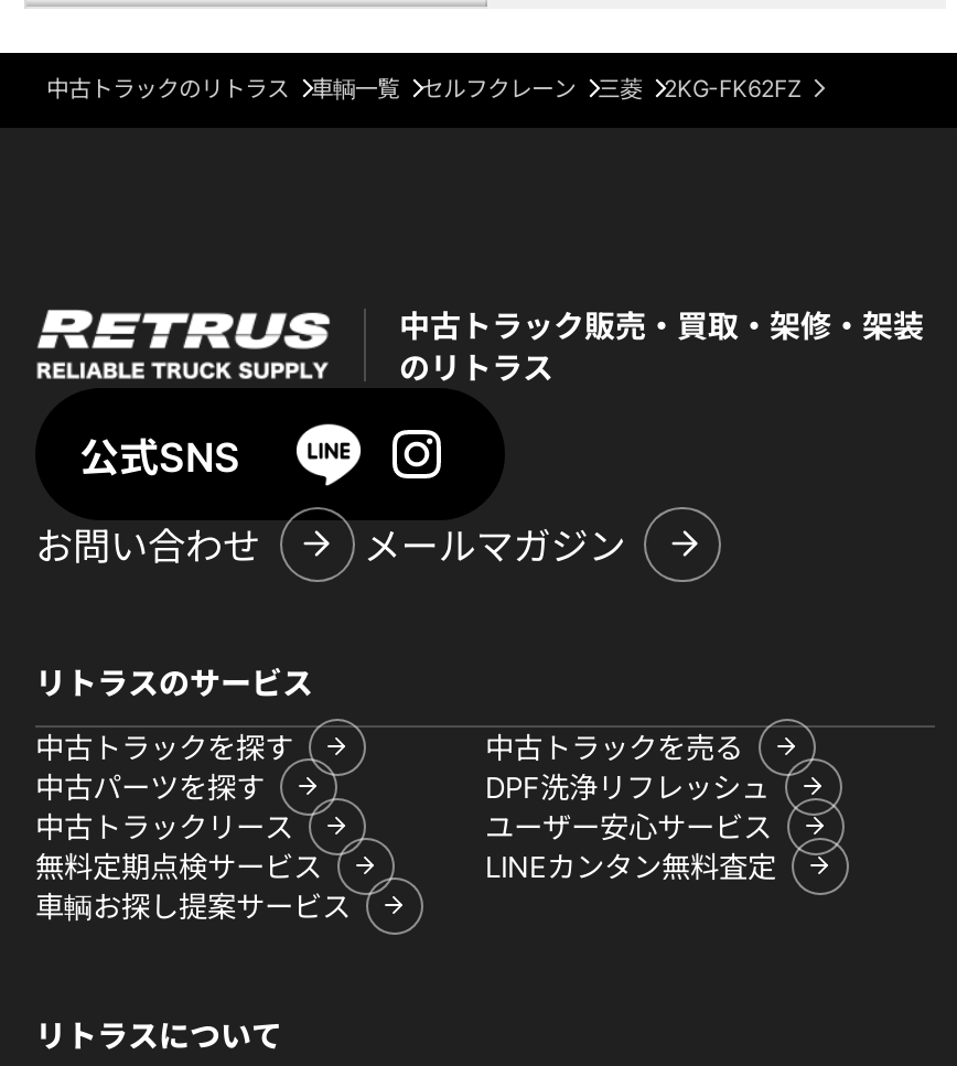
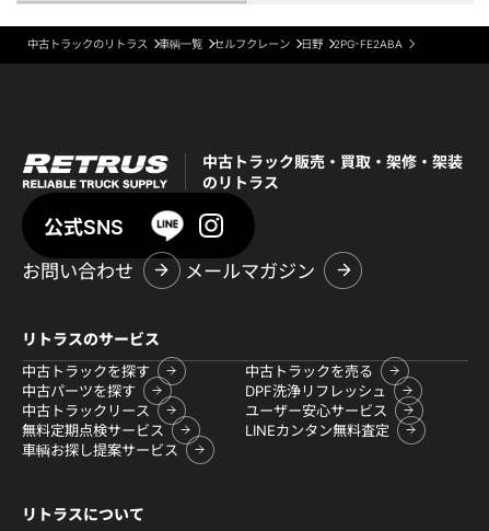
[598,74,800,103] 三菱 | 2KG-FK62FZ -> [301,37,403,51] 日野 | 2PG-FE2ABA

